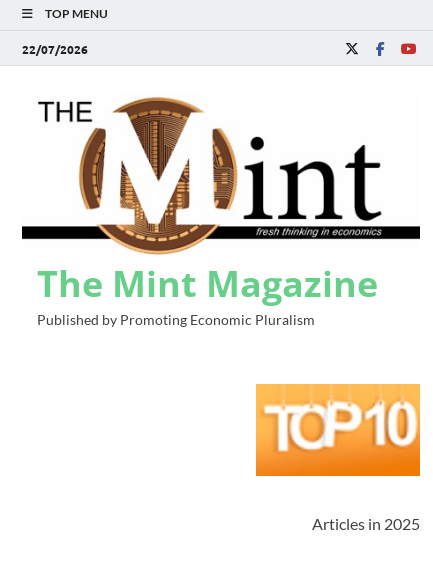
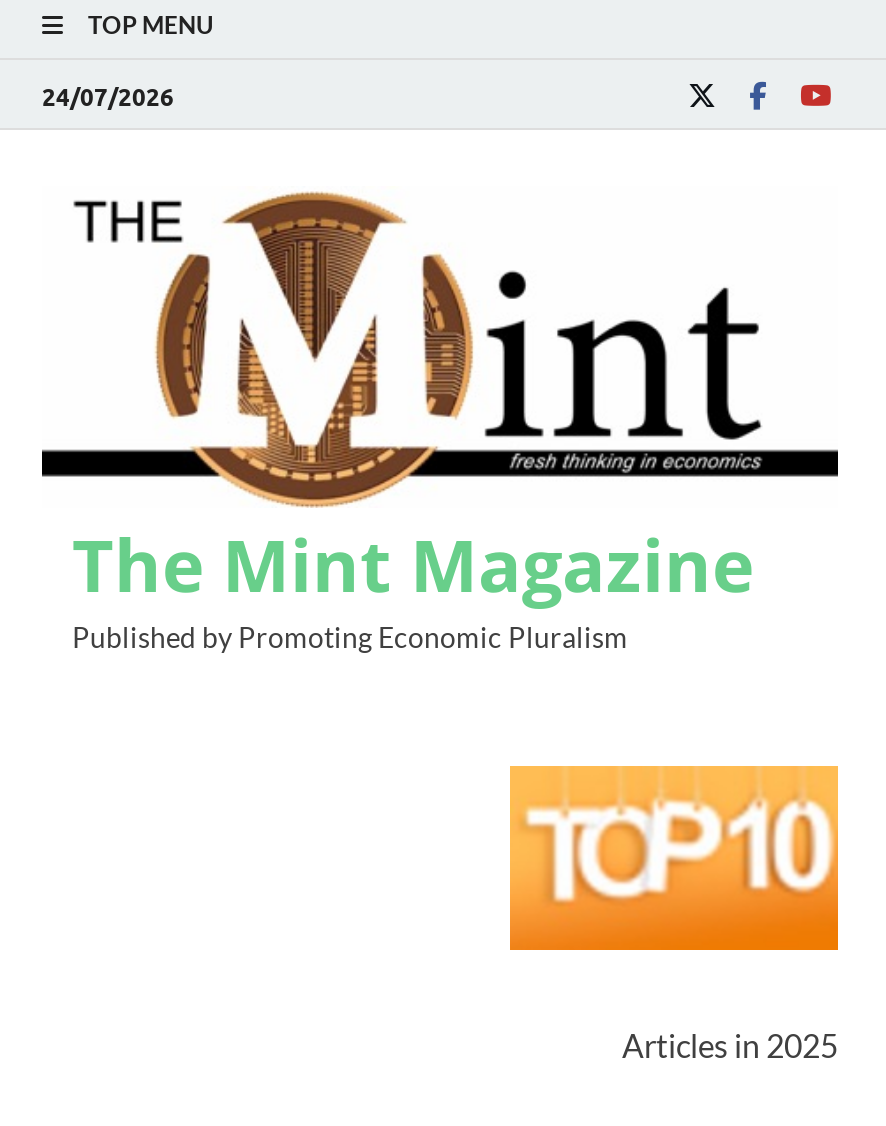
[22,40,88,56] 22/07/2026 -> [42,79,174,111] 24/07/2026

